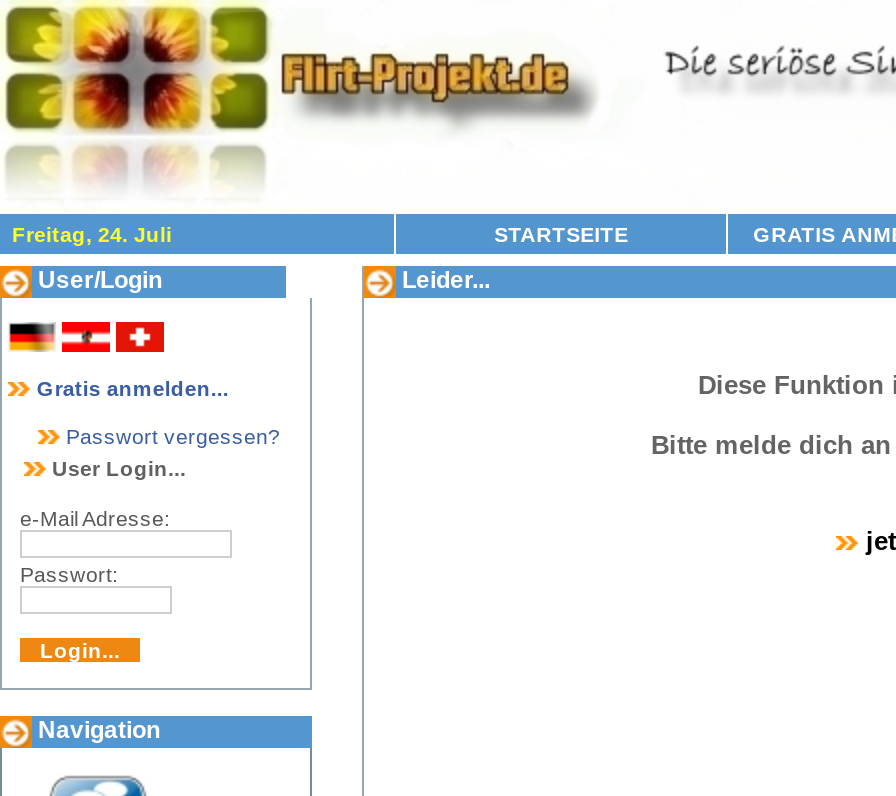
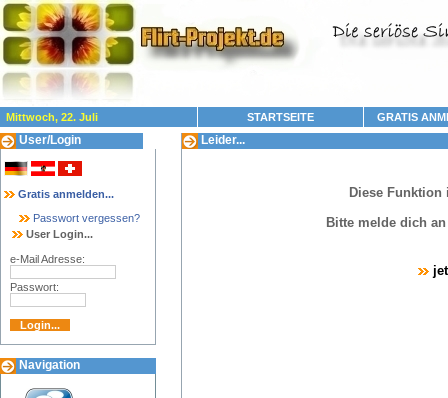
[12,222,172,246] Freitag, 24. Juli -> [6,111,98,123] Mittwoch, 22. Juli

